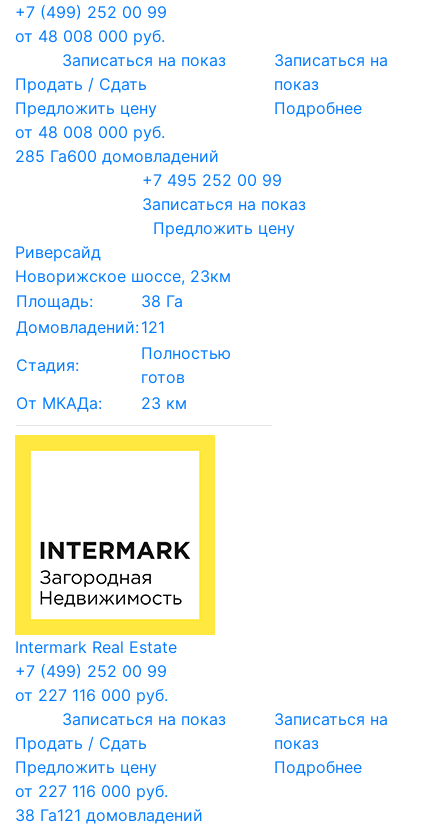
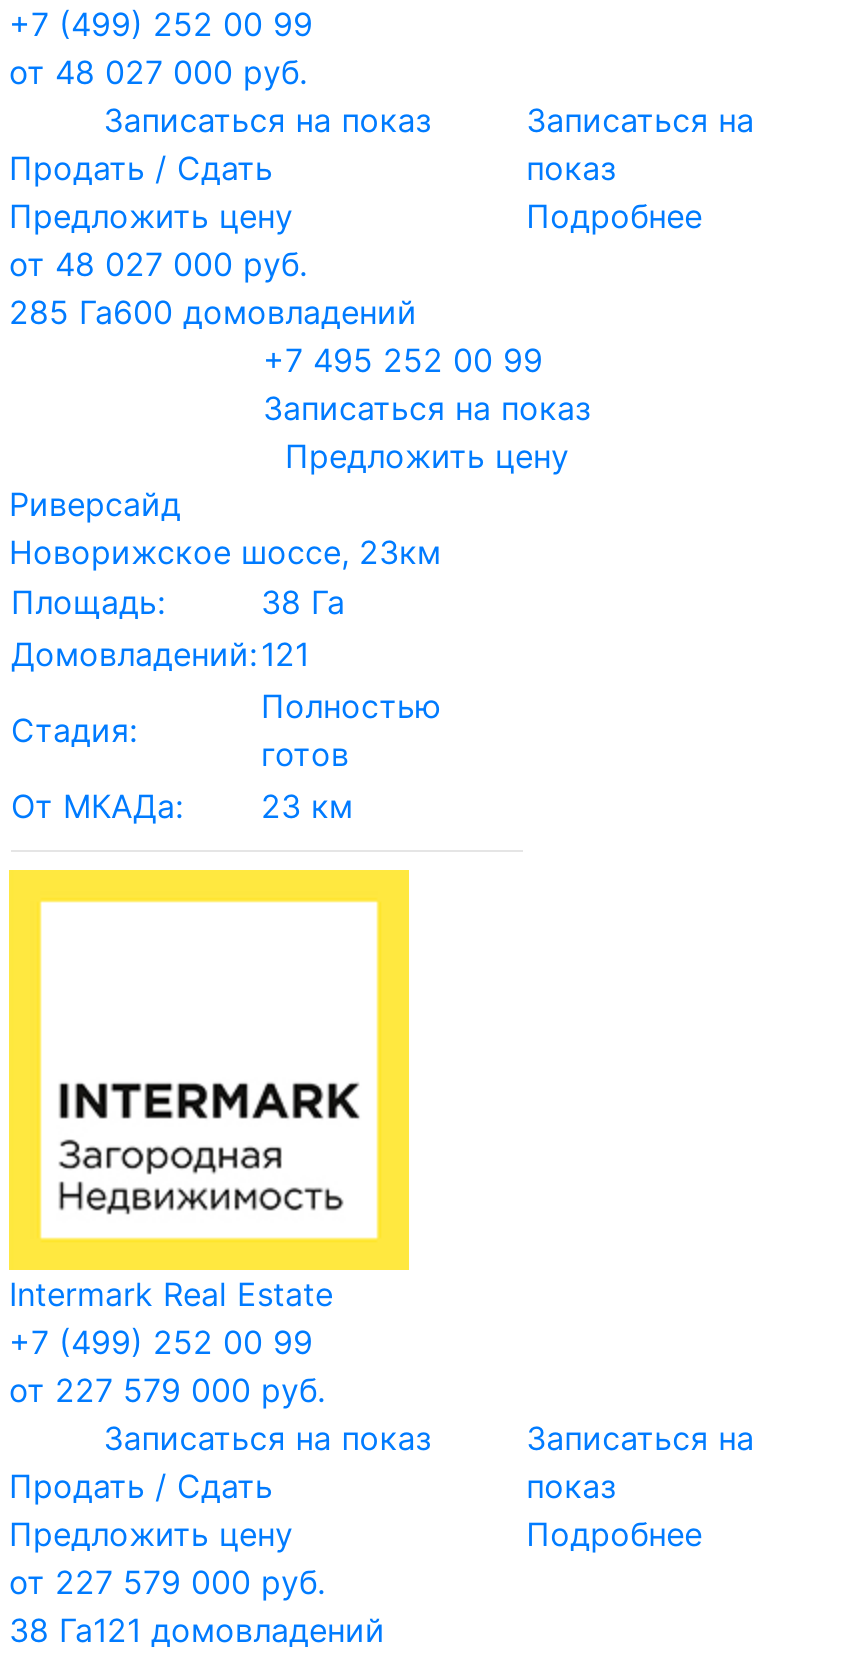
[15,26,165,46] от 48 008 000 руб. -> [9,52,307,92] от 48 027 000 руб.
[15,122,165,142] от 48 008 000 руб. -> [9,244,307,284] от 48 027 000 руб.
[15,685,168,705] от 227 116 000 руб. -> [9,1370,325,1410] от 227 579 000 руб.
[15,781,168,801] от 227 116 000 руб. -> [9,1562,325,1602] от 227 579 000 руб.

